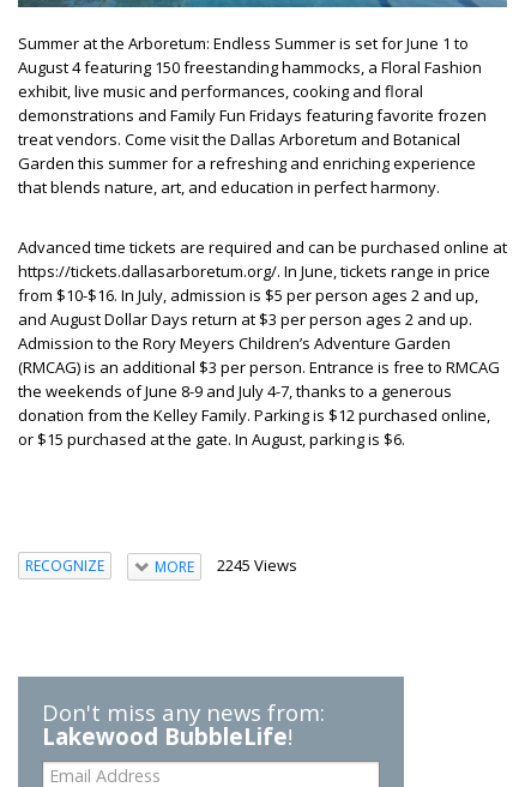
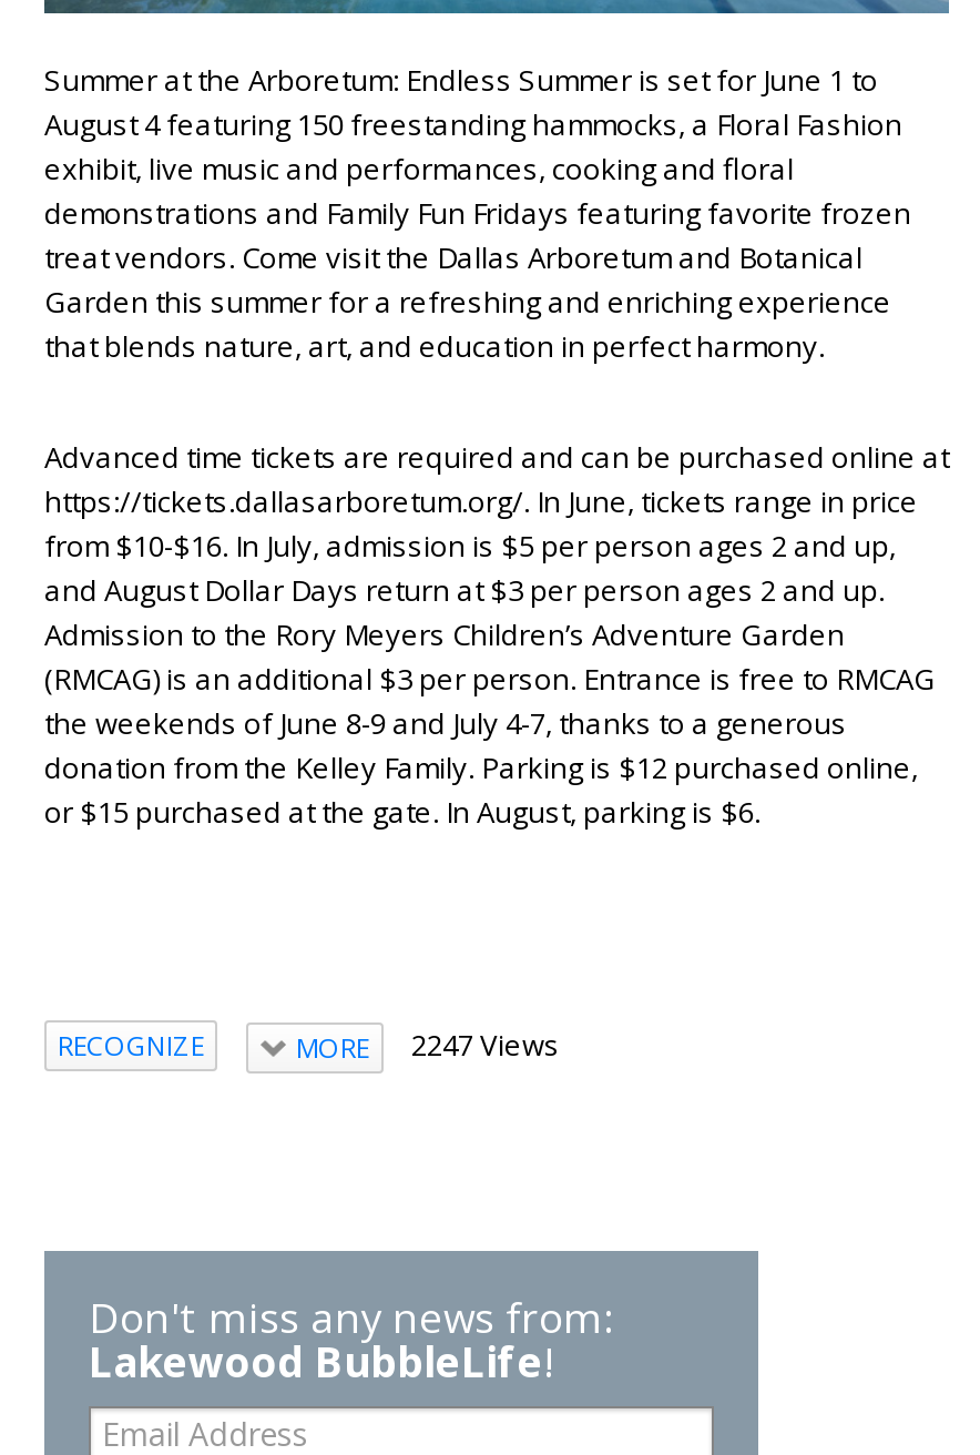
[154,554,297,577] MORE 2245 Views -> [296,1024,560,1066] MORE 2247 Views

